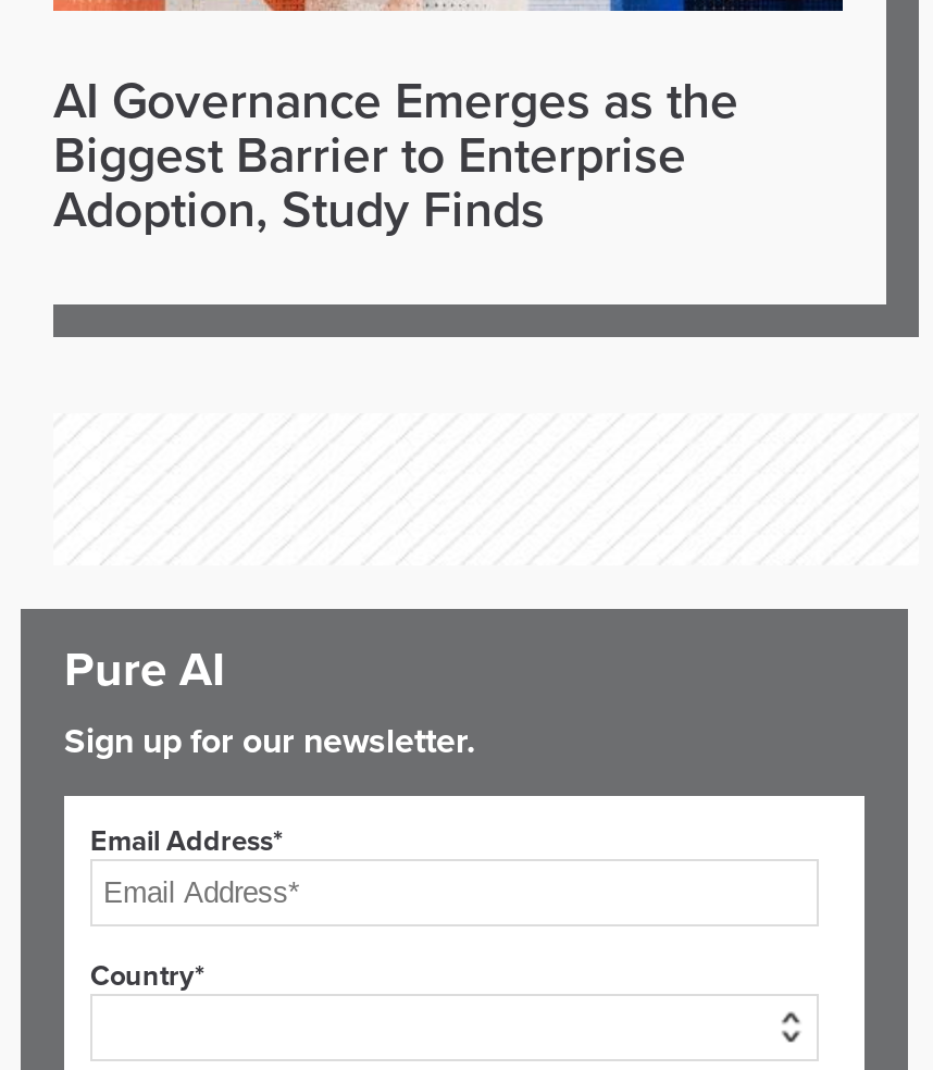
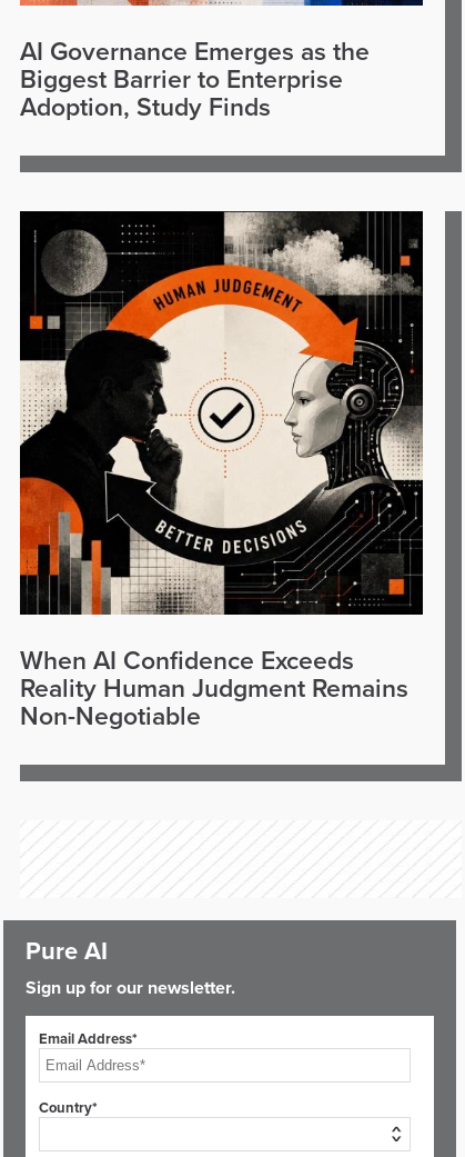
none -> [19,210,424,732] [image] | When AI Confidence Exceeds | Reality Human Judgment Remains | Non-Negotiable

